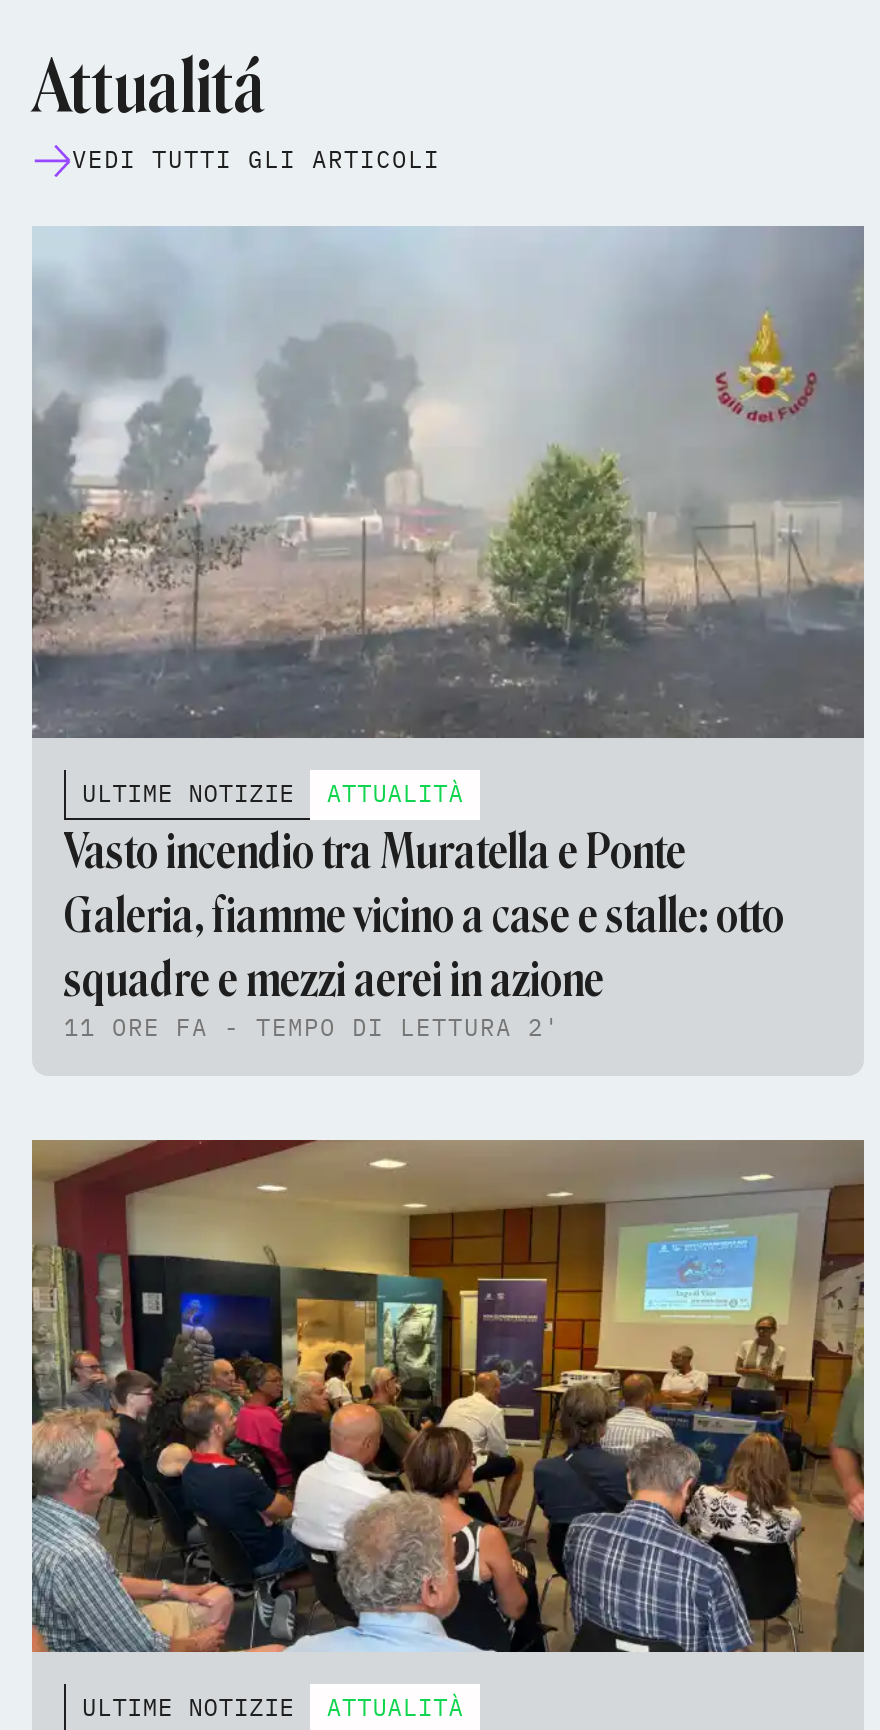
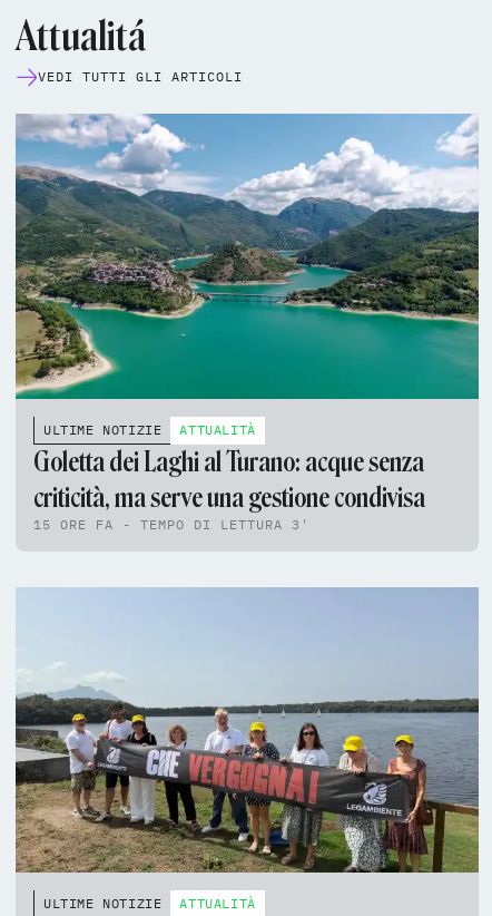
[32,226,866,740] [image] -> [16,114,479,400] [image]
[64,822,784,1042] Vasto incendio tra Muratella e Ponte | Galeria, fiamme vicino a case e stalle: otto | squadre e mezzi aerei in azione | 11 ORE FA - TEMPO DI LETTURA 2' -> [33,446,425,533] Goletta dei Laghi al Turano: acque senza | criticità, ma serve una gestione condivisa | 15 ORE FA - TEMPO DI LETTURA 3'
[30,1138,866,1654] [image] -> [16,588,479,874] [image]

